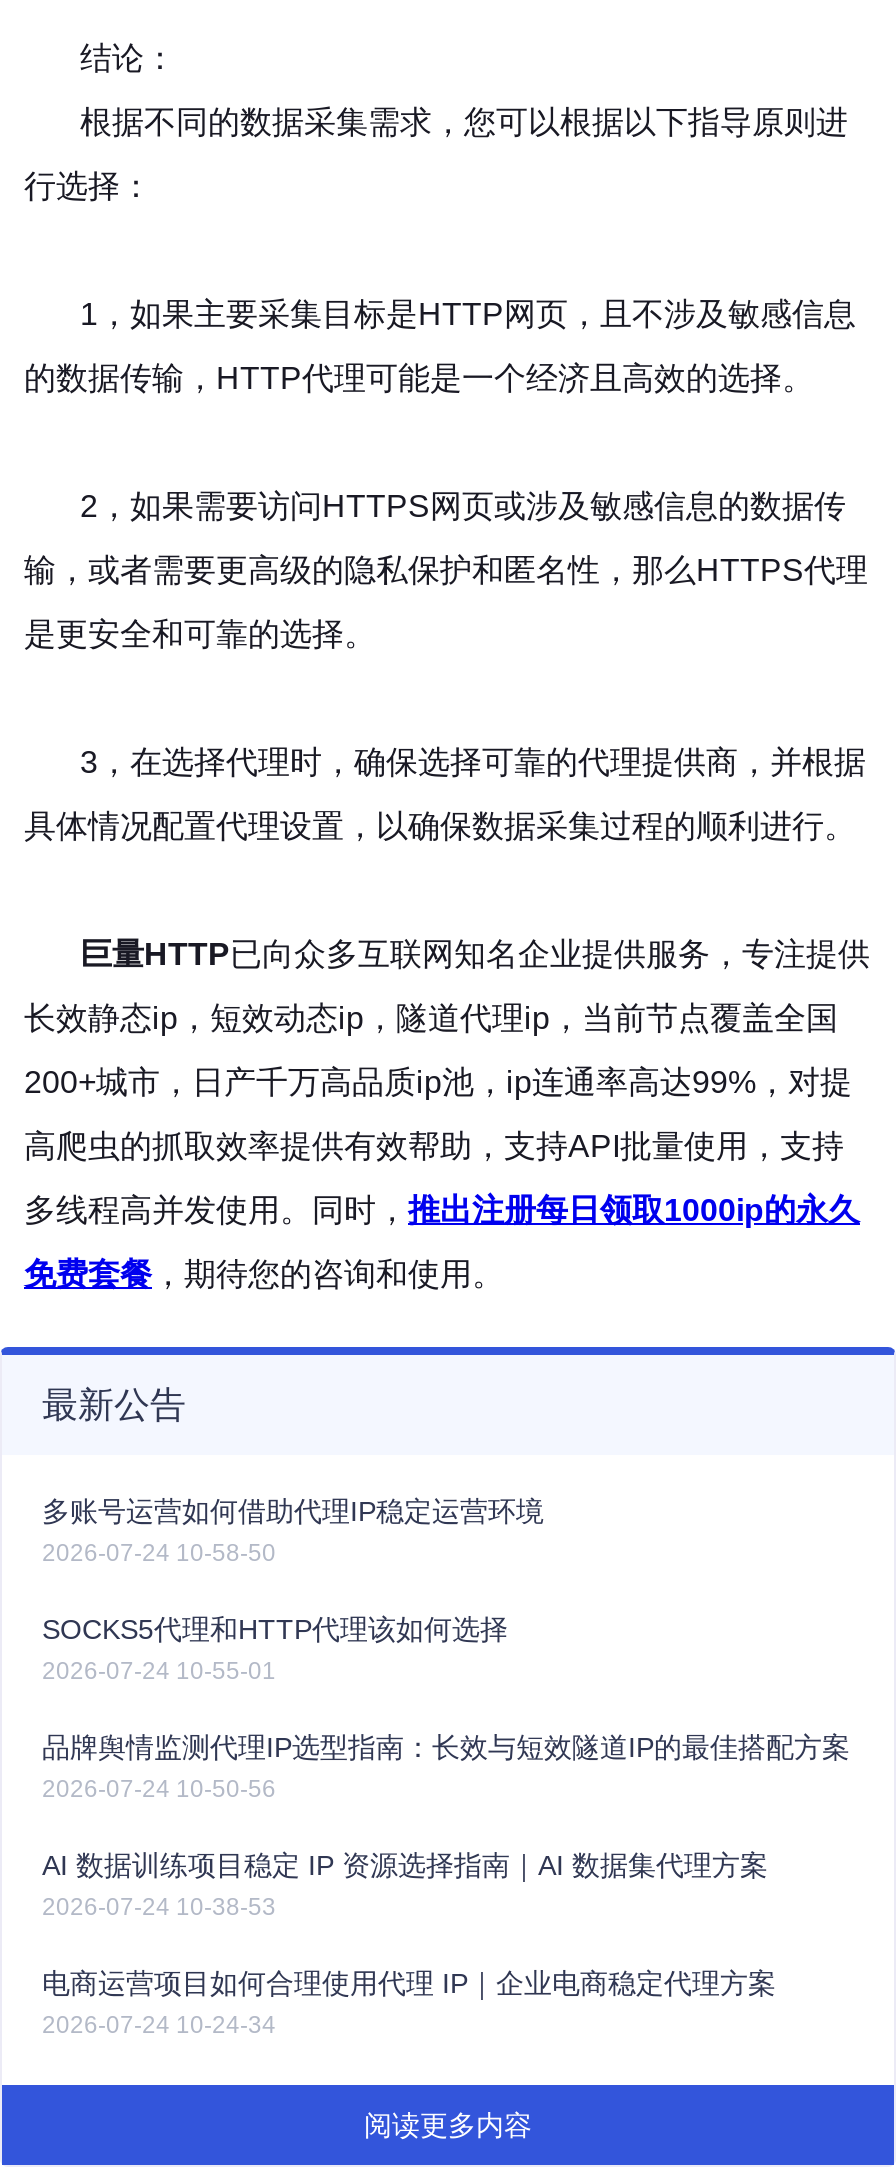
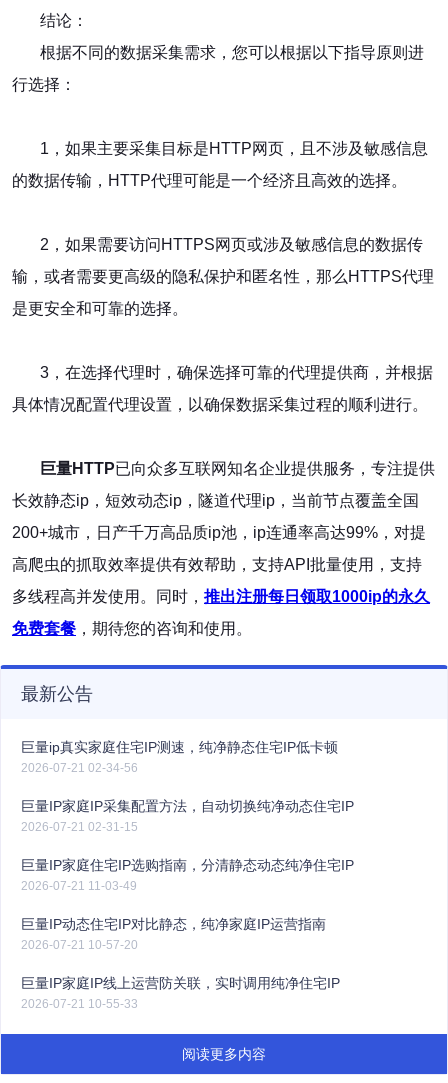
[42,1495,544,1567] 多账号运营如何借助代理IP稳定运营环境 | 2026-07-24 10-58-50 -> [21,739,338,775] 巨量ip真实家庭住宅IP测速，纯净静态住宅IP低卡顿 | 2026-07-21 02-34-56
[42,1613,508,1685] SOCKS5代理和HTTP代理该如何选择 | 2026-07-24 10-55-01 -> [21,798,354,834] 巨量IP家庭IP采集配置方法，自动切换纯净动态住宅IP | 2026-07-21 02-31-15
[42,1731,850,1803] 品牌舆情监测代理IP选型指南：长效与短效隧道IP的最佳搭配方案 | 2026-07-24 10-50-56 -> [21,857,354,893] 巨量IP家庭住宅IP选购指南，分清静态动态纯净住宅IP | 2026-07-21 11-03-49
[42,1849,768,1921] AI 数据训练项目稳定 IP 资源选择指南｜AI 数据集代理方案 | 2026-07-24 10-38-53 -> [21,916,326,952] 巨量IP动态住宅IP对比静态，纯净家庭IP运营指南 | 2026-07-21 10-57-20
[42,1967,776,2039] 电商运营项目如何合理使用代理 IP｜企业电商稳定代理方案 | 2026-07-24 10-24-34 -> [21,975,340,1011] 巨量IP家庭IP线上运营防关联，实时调用纯净住宅IP | 2026-07-21 10-55-33

